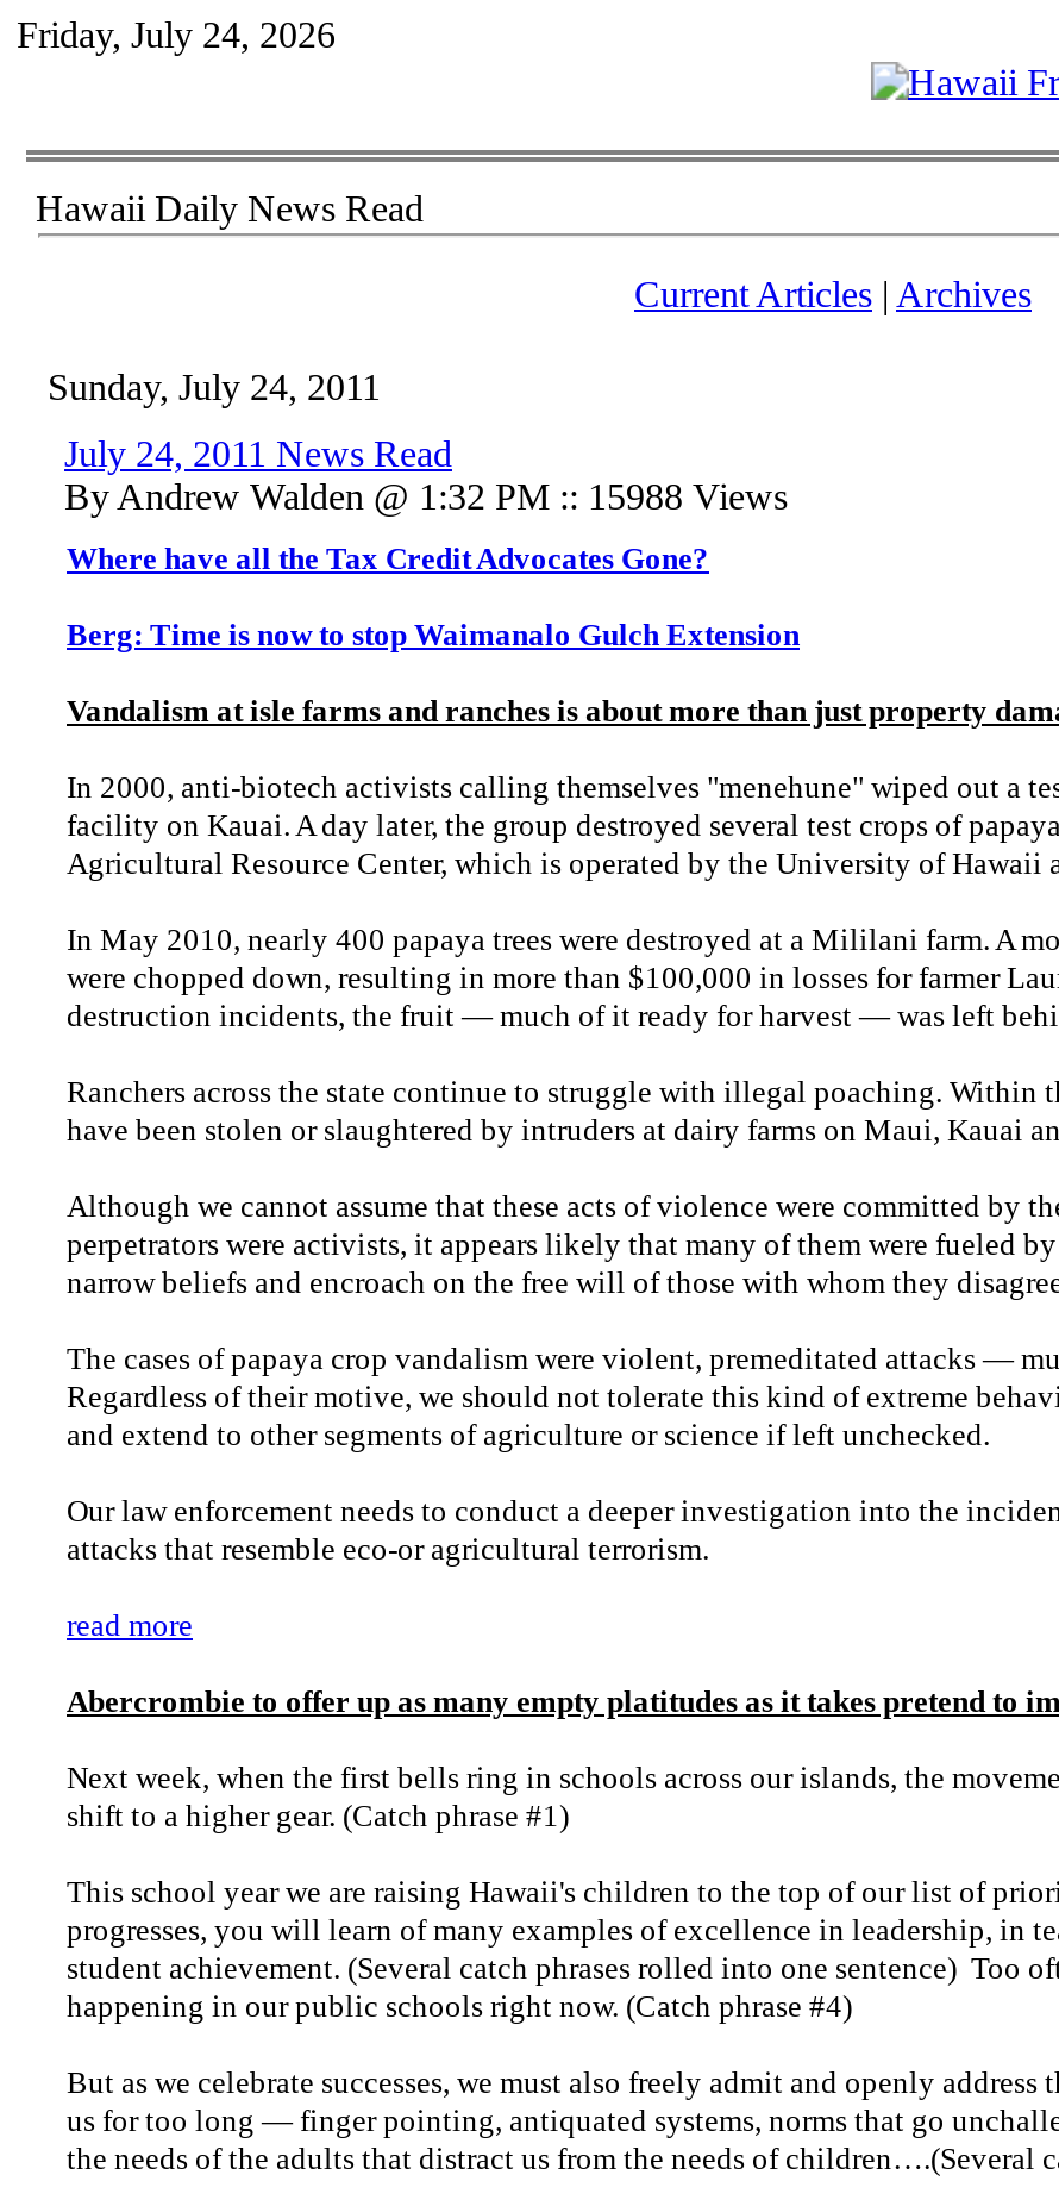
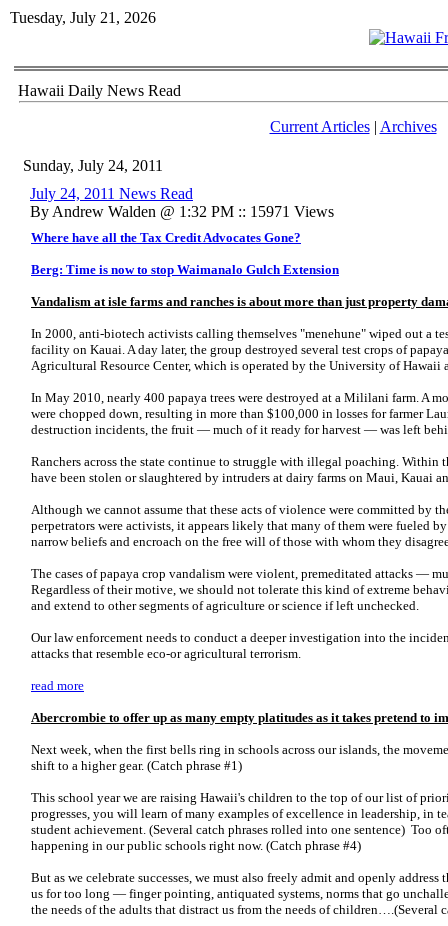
[17,14,336,55] Friday, July 24, 2026 -> [10,9,156,26] Tuesday, July 21, 2026
[64,476,788,517] By Andrew Walden @ 1:32 PM :: 15988 Views -> [30,203,334,220] By Andrew Walden @ 1:32 PM :: 15971 Views

